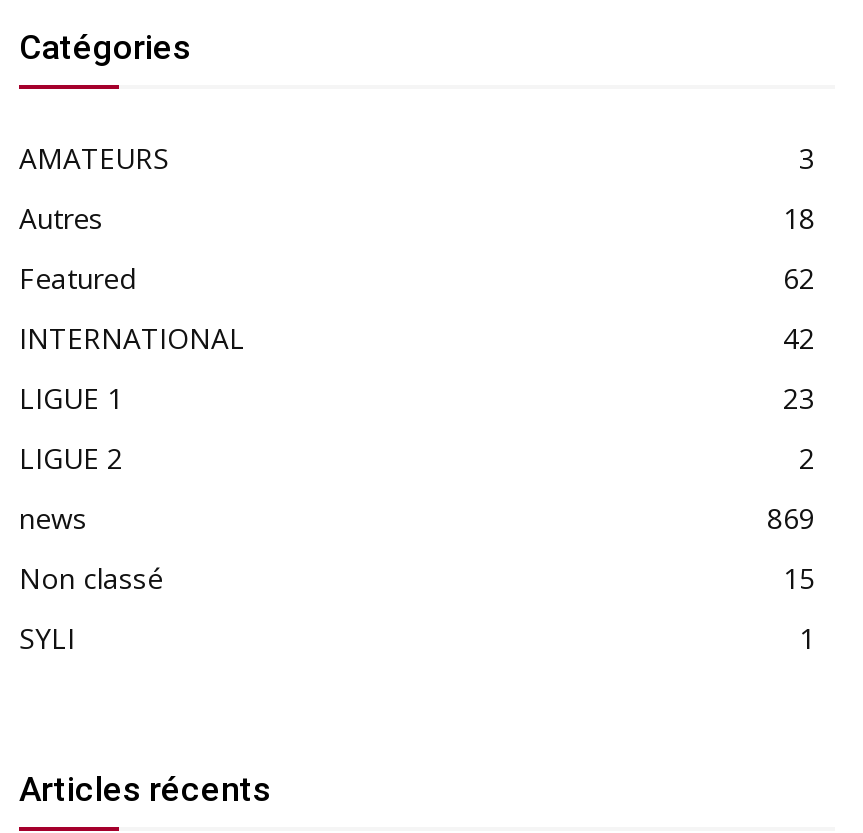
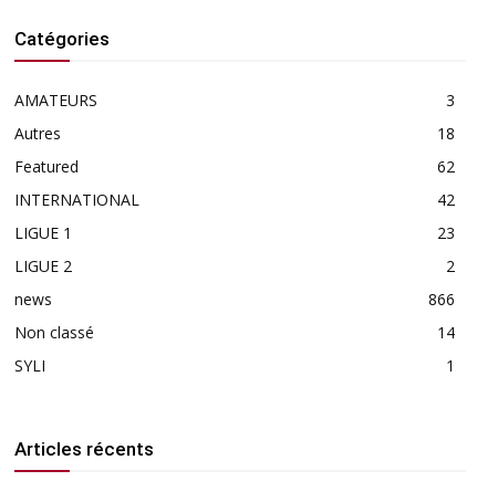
[767,500,815,538] 869 -> [428,289,455,310] 866
[783,560,815,598] 15 -> [437,322,455,343] 14

